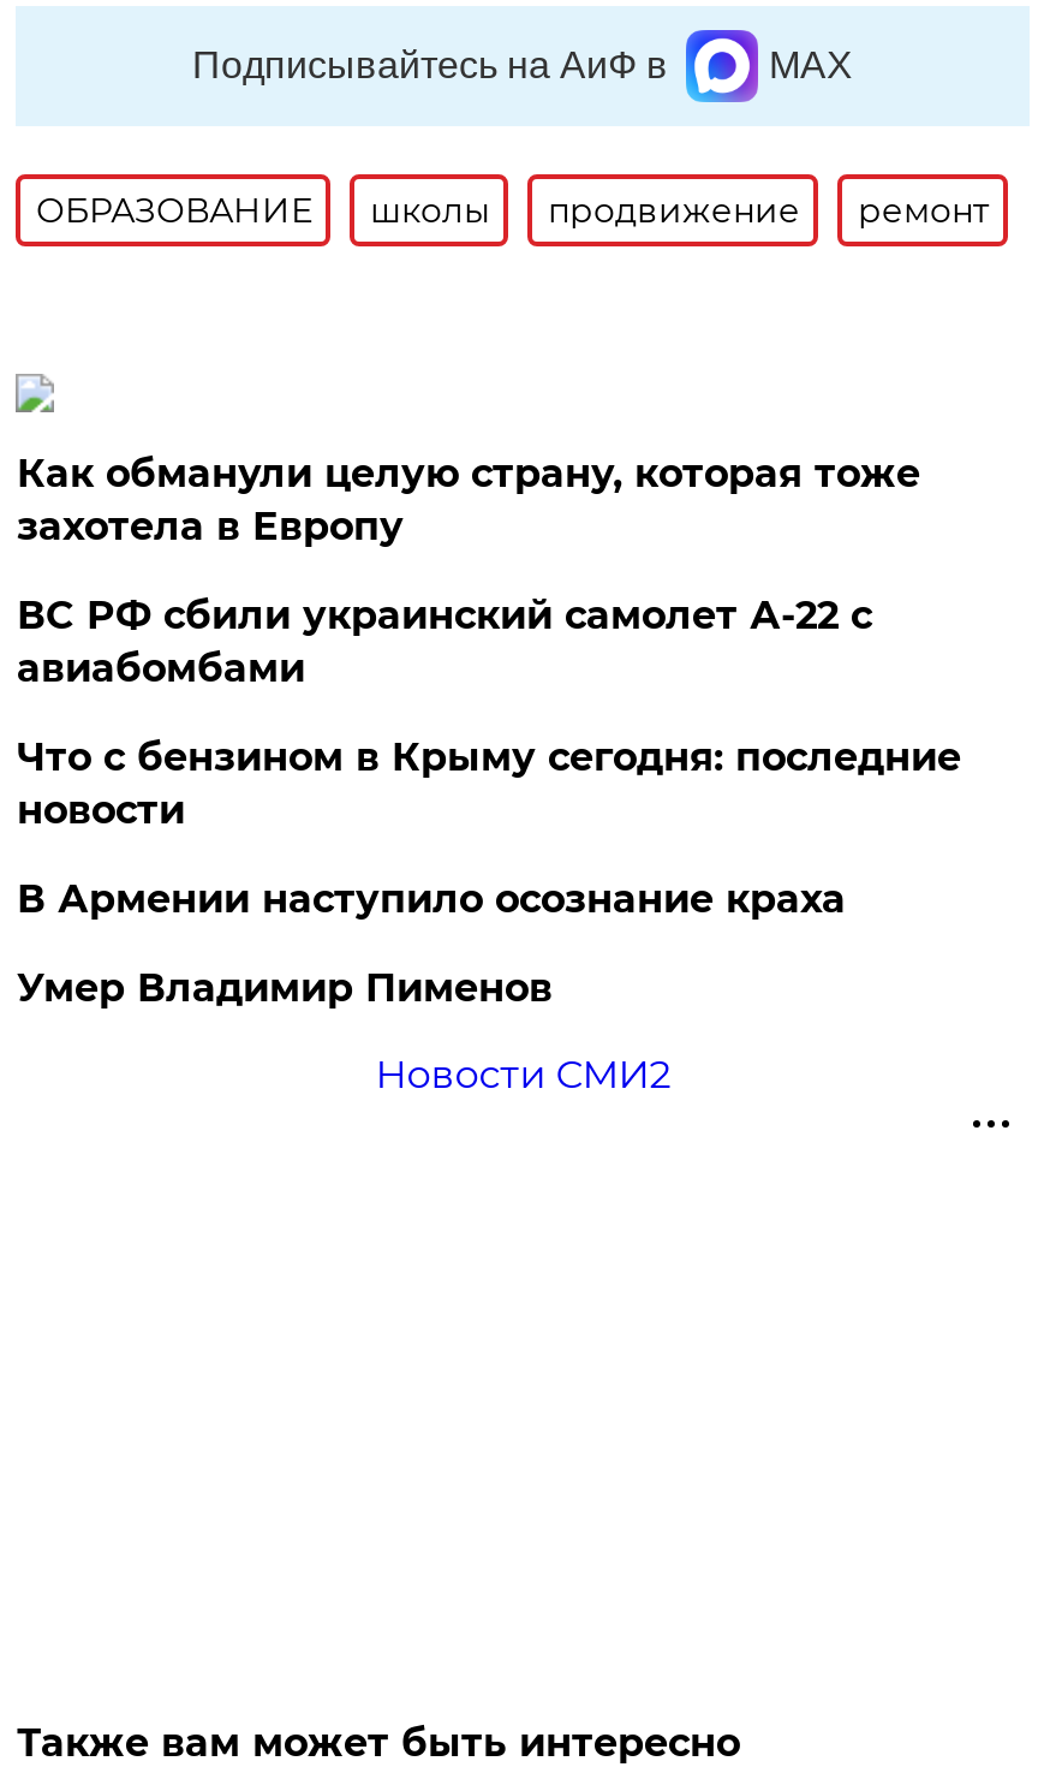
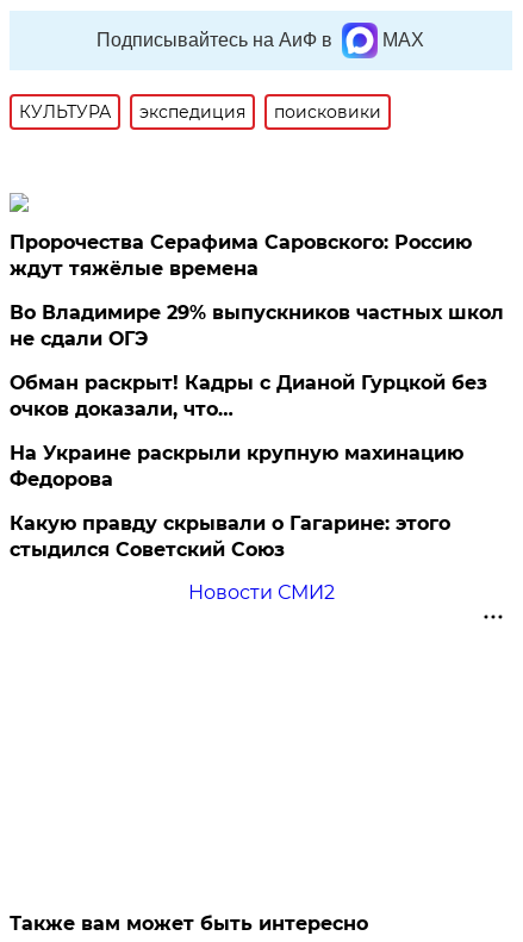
[36,188,990,232] ОБРАЗОВАНИЕ | школы | продвижение | ремонт -> [20,101,382,123] КУЛЬТУРА | экспедиция | поисковики
[17,451,920,549] Как обманули целую страну, которая тоже | захотела в Европу -> [10,231,472,280] Пророчества Серафима Саровского: Россию | ждут тяжёлые времена
[17,592,872,691] ВС РФ сбили украинский самолет А-22 с | авиабомбами -> [10,301,504,350] Во Владимире 29% выпускников частных школ | не сдали ОГЭ
[17,734,961,833] Что с бензином в Крыму сегодня: последние | новости -> [10,371,488,420] Обман раскрыт! Кадры с Дианой Гурцкой без | очков доказали, что…
[17,876,846,922] В Армении наступило осознание краха -> [10,442,464,491] На Украине раскрыли крупную махинацию | Федорова
[17,965,552,1011] Умер Владимир Пименов -> [10,512,451,561] Какую правду скрывали о Гагарине: этого | стыдился Советский Союз

